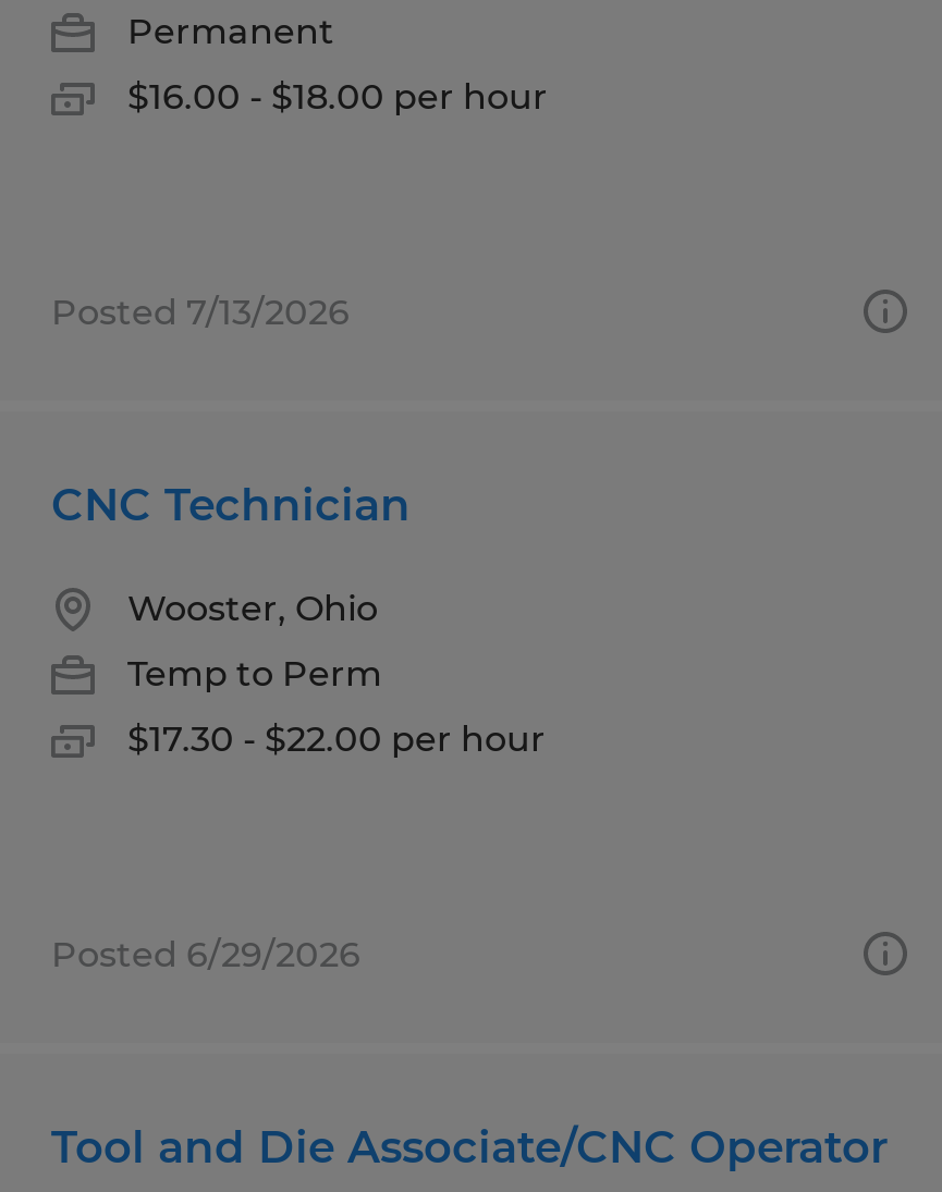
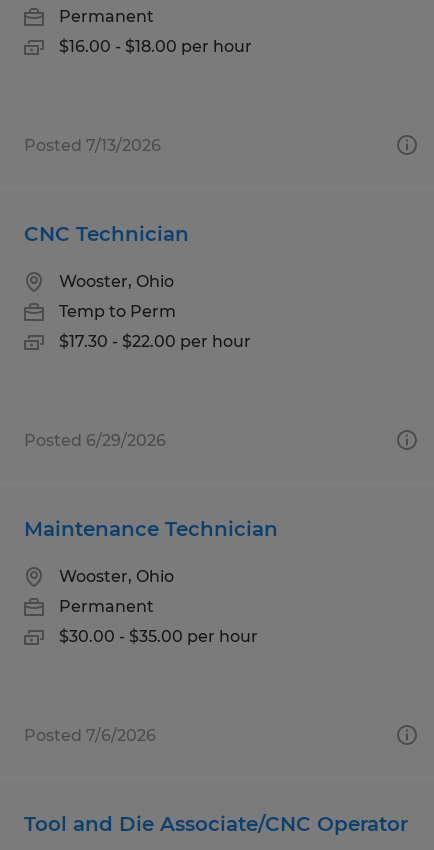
none -> [24,517,278,646] Maintenance Technician | Wooster, Ohio | Permanent | $30.00 - $35.00 per hour
none -> [24,726,156,745] Posted 7/6/2026

